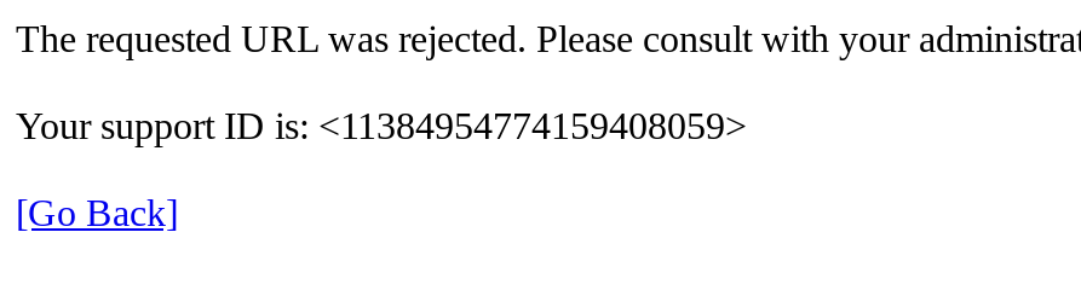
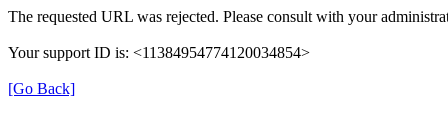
[16,105,747,146] Your support ID is: <11384954774159408059> -> [8,44,310,61] Your support ID is: <11384954774120034854>

